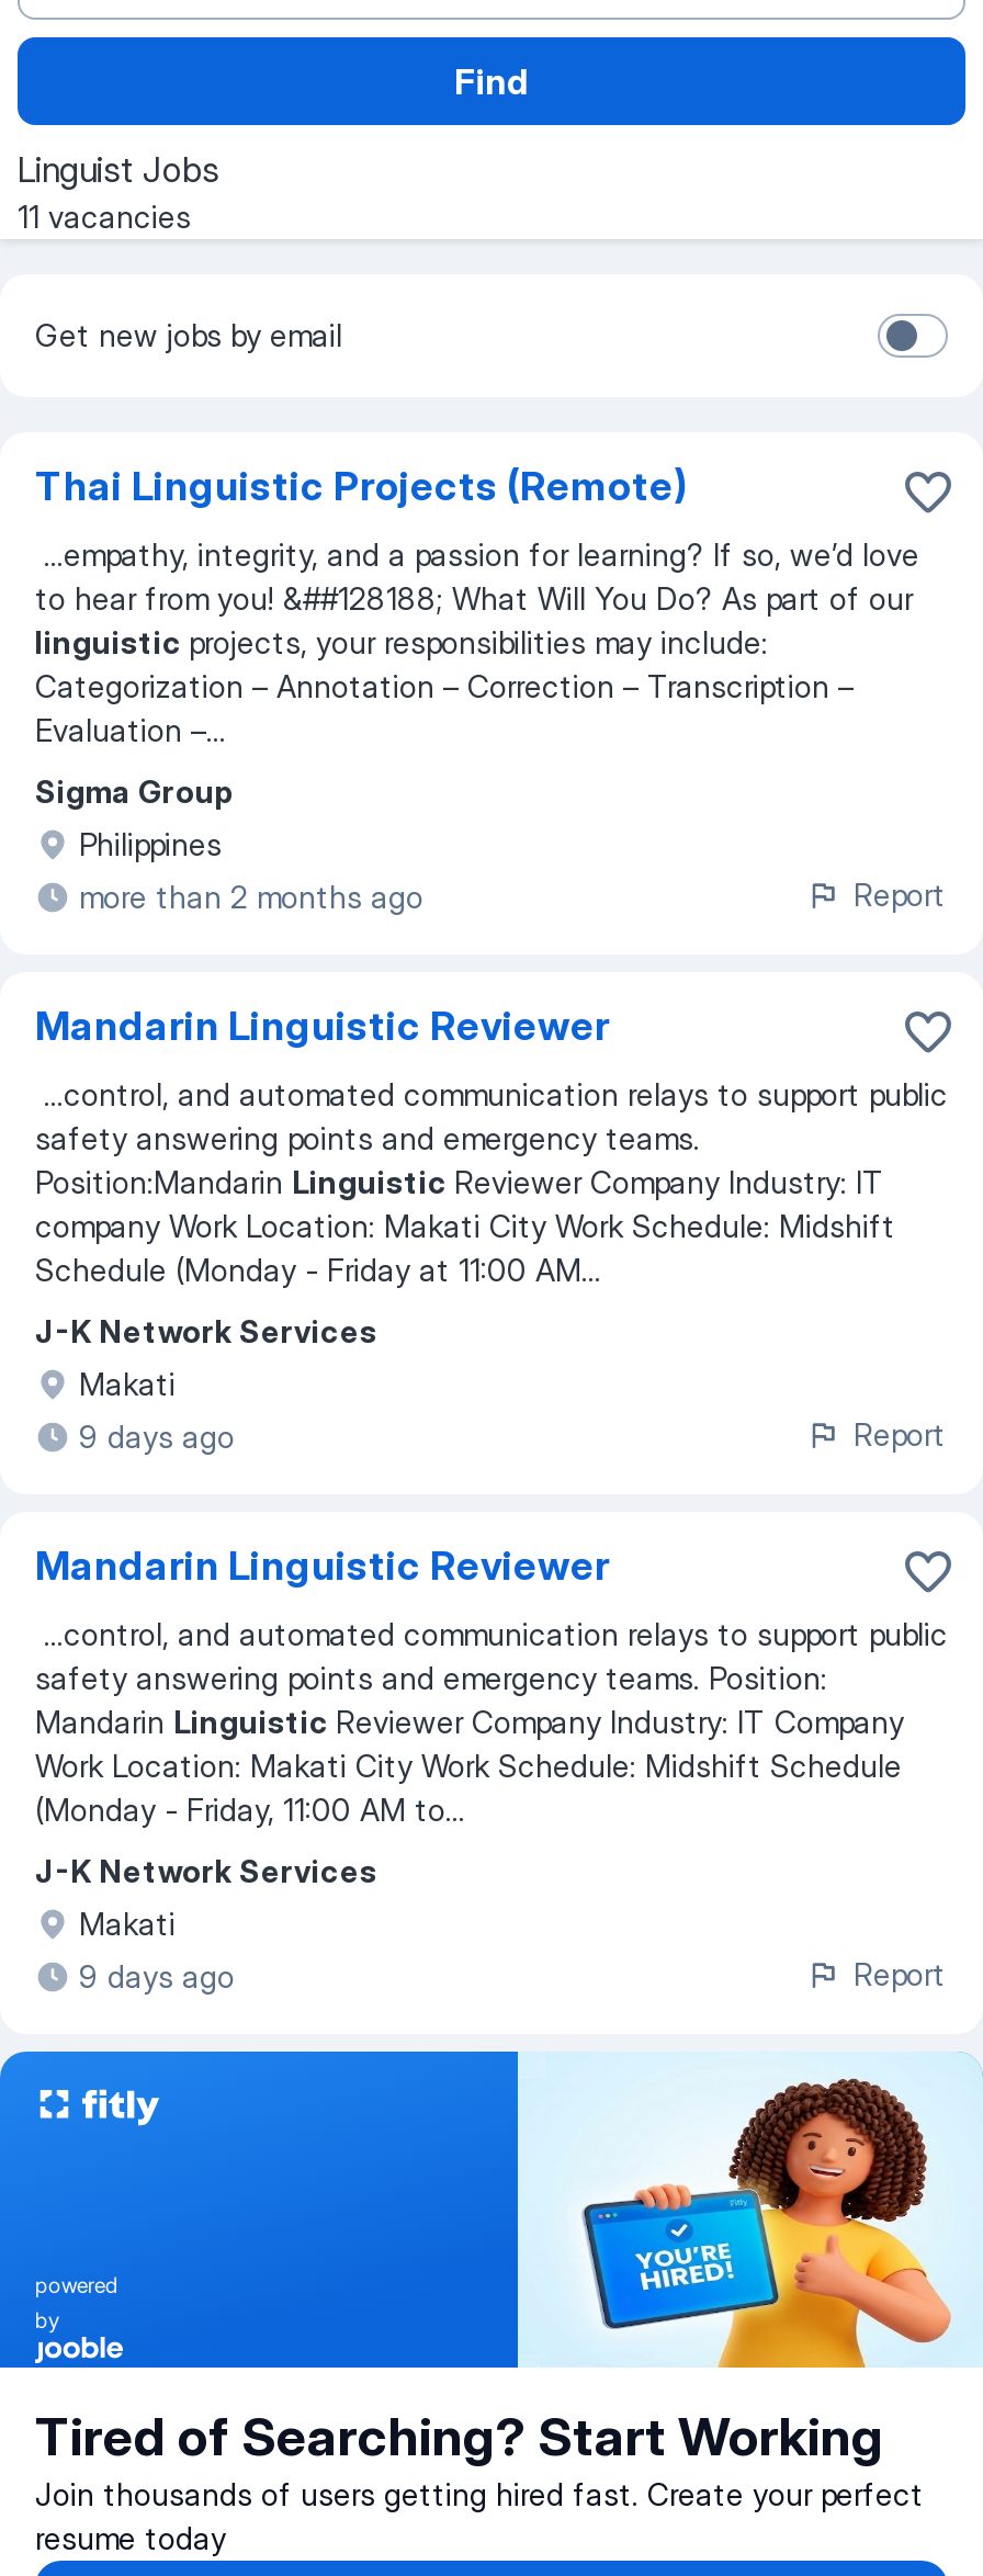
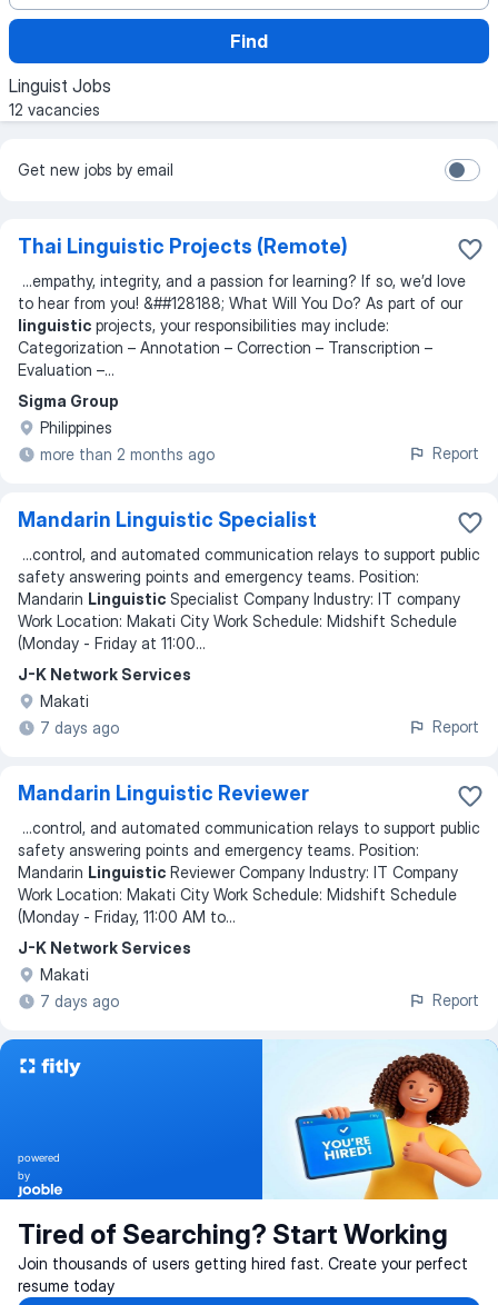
[18,197,191,235] 11 vacancies -> [9,100,100,119] 12 vacancies
[35,1003,610,1049] Mandarin Linguistic Reviewer -> [18,508,317,531] Mandarin Linguistic Specialist
[35,1119,895,1288] safety answering points and emergency teams. | Position:Mandarin Linguistic Reviewer Company Industry: IT | company Work Location: Makati City Work Schedule: Midshift | Schedule (Monday - Friday at 11:00 AM... -> [18,567,460,652] safety answering points and emergency teams. Position: | Mandarin Linguistic Specialist Company Industry: IT company | Work Location: Makati City Work Schedule: Midshift Schedule | (Monday - Friday at 11:00...
[79,1417,235,1455] 9 days ago -> [40,718,119,737] 7 days ago
[79,1957,235,1995] 9 days ago -> [40,992,119,1010] 7 days ago

